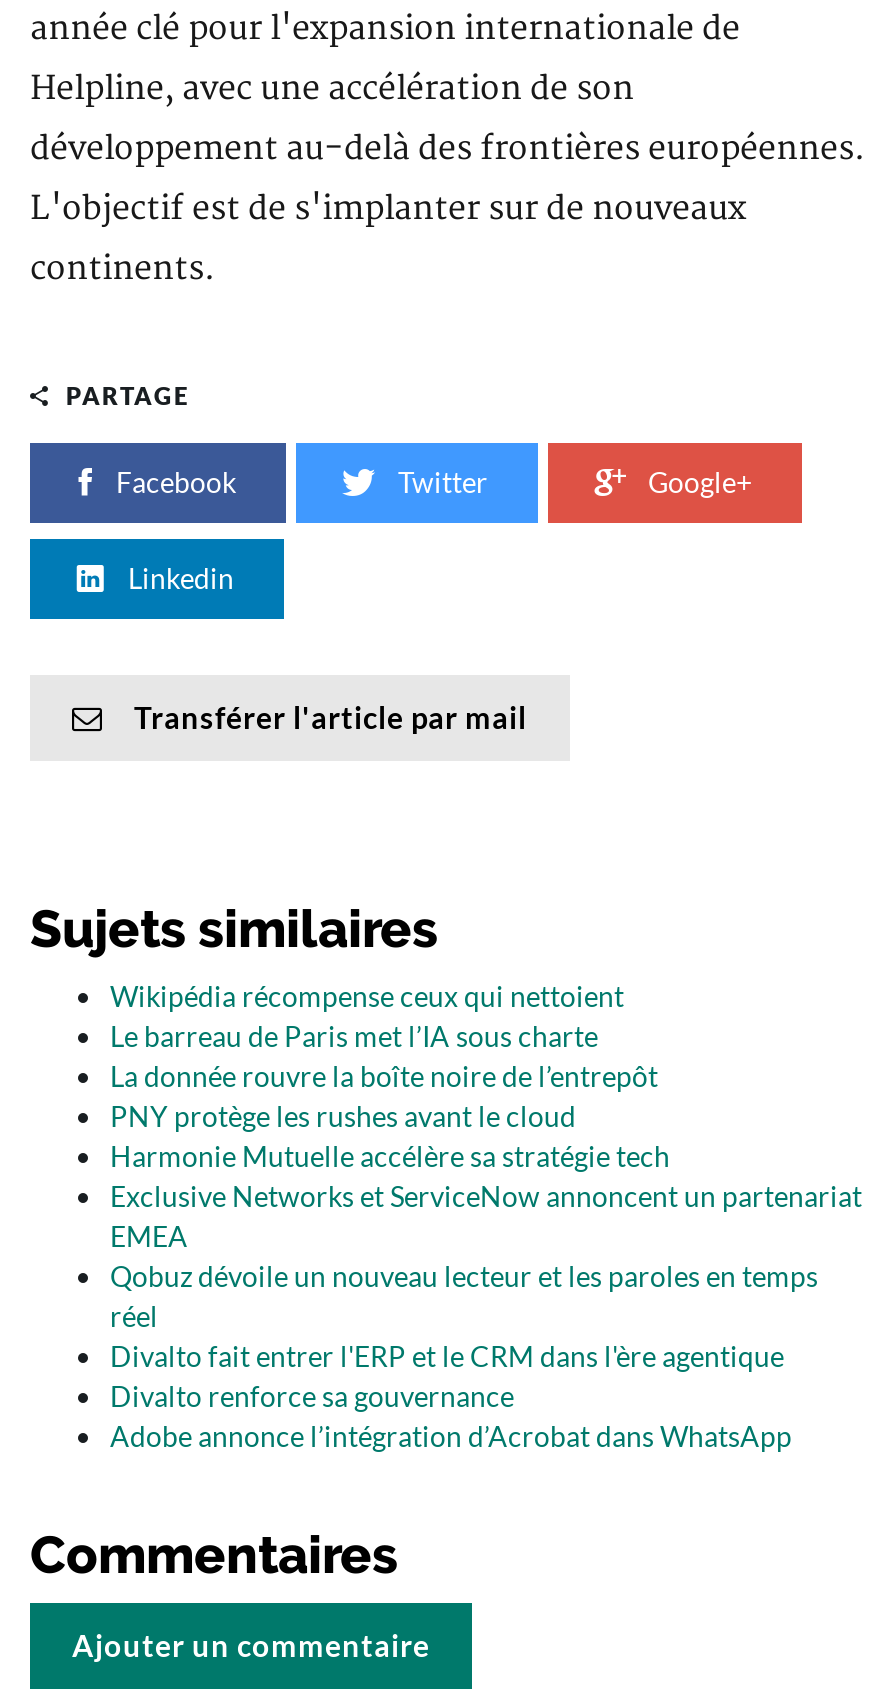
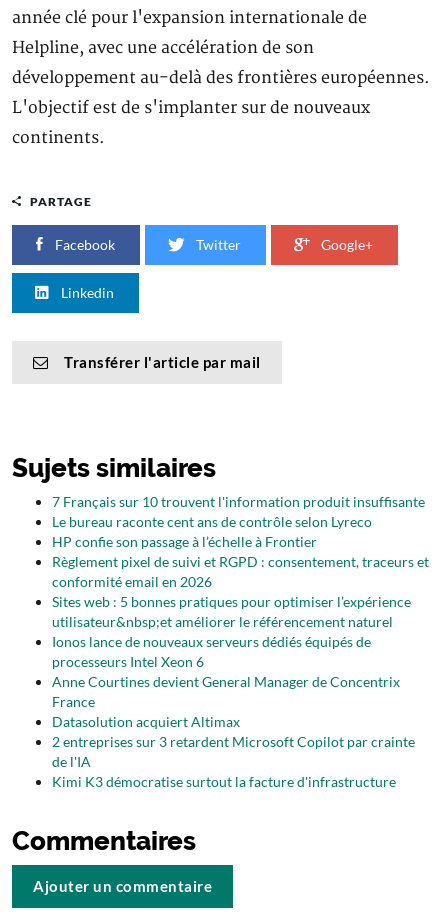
[110,979,862,1453] Wikipédia récompense ceux qui nettoient | Le barreau de Paris met l’IA sous charte | La donnée rouvre la boîte noire de l’entrepôt | PNY protège les rushes avant le cloud | Harmonie Mutuelle accélère sa stratégie tech | Exclusive Networks et ServiceNow annoncent un partenariat | EMEA | Qobuz dévoile un nouveau lecteur et les paroles en temps | réel | Divalto fait entrer l'ERP et le CRM dans l'ère agentique | Divalto renforce sa gouvernance | Adobe annonce l’intégration d’Acrobat dans WhatsApp -> [52,493,429,790] 7 Français sur 10 trouvent l'information produit insuffisante | Le bureau raconte cent ans de contrôle selon Lyreco | HP confie son passage à l’échelle à Frontier | Règlement pixel de suivi et RGPD : consentement, traceurs et | conformité email en 2026 | Sites web : 5 bonnes pratiques pour optimiser l’expérience | utilisateur&nbsp;et améliorer le référencement naturel | Ionos lance de nouveaux serveurs dédiés équipés de | processeurs Intel Xeon 6 | Anne Courtines devient General Manager de Concentrix | France | Datasolution acquiert Altimax | 2 entreprises sur 3 retardent Microsoft Copilot par crainte | de l'IA | Kimi K3 démocratise surtout la facture d'infrastructure

